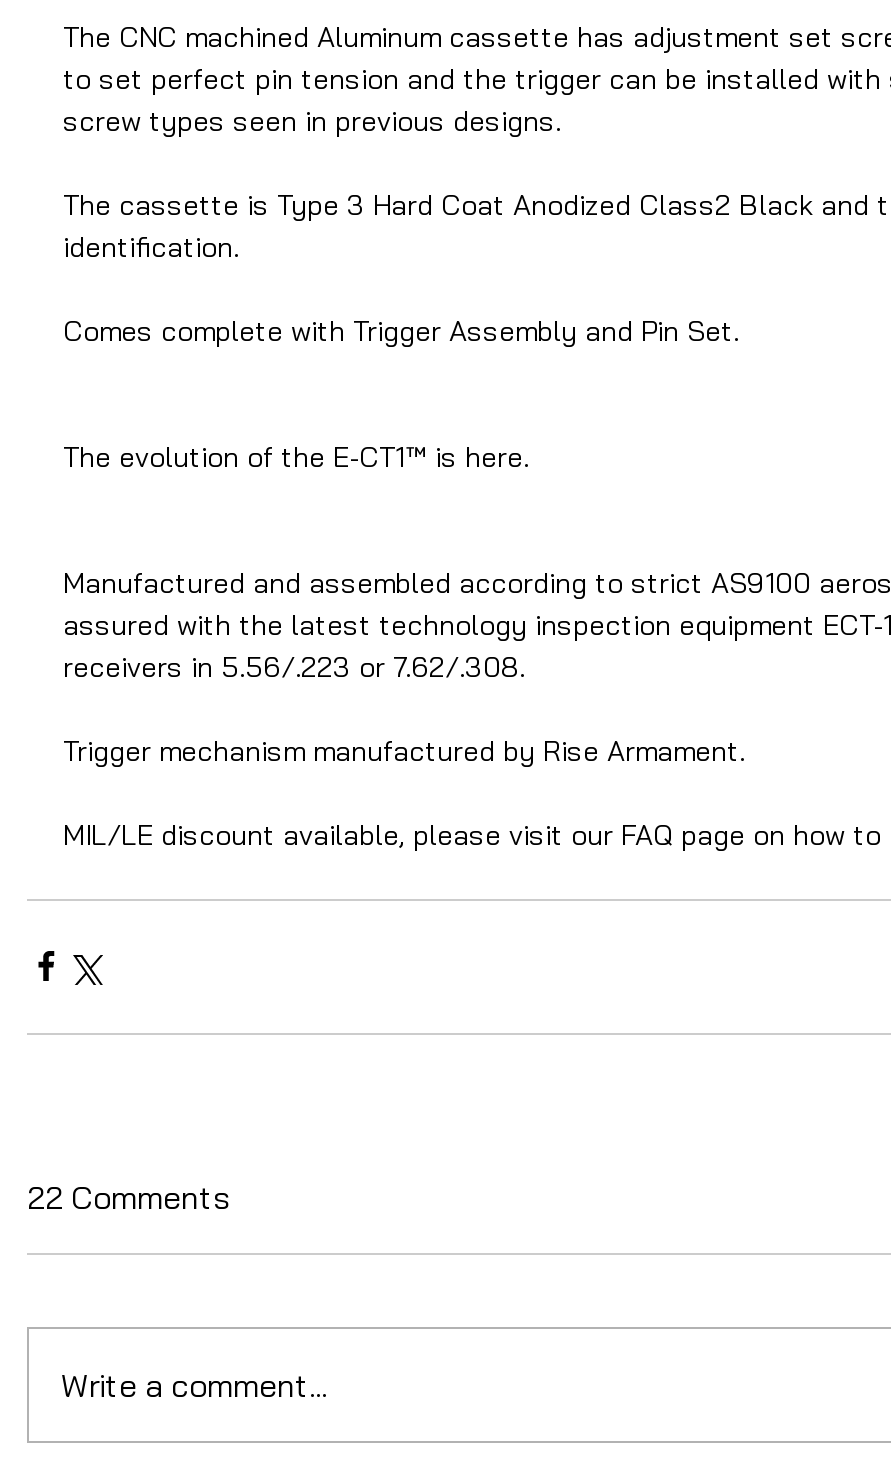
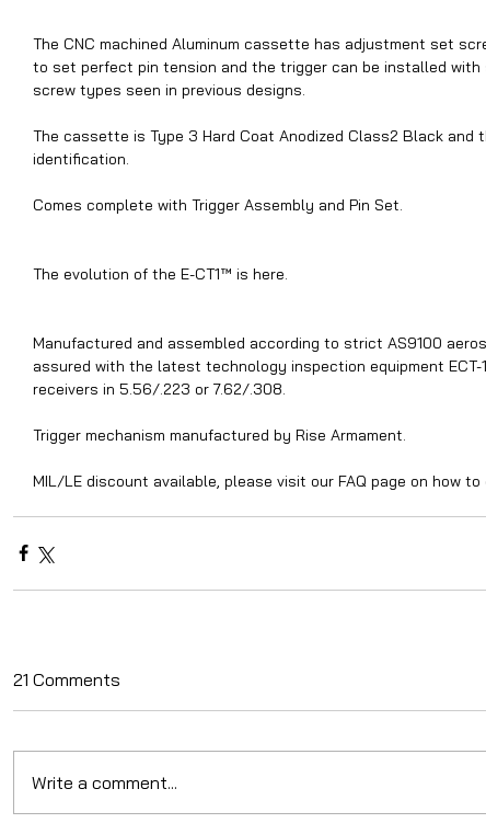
[27,1176,231,1216] 22 Comments -> [13,668,120,690] 21 Comments

